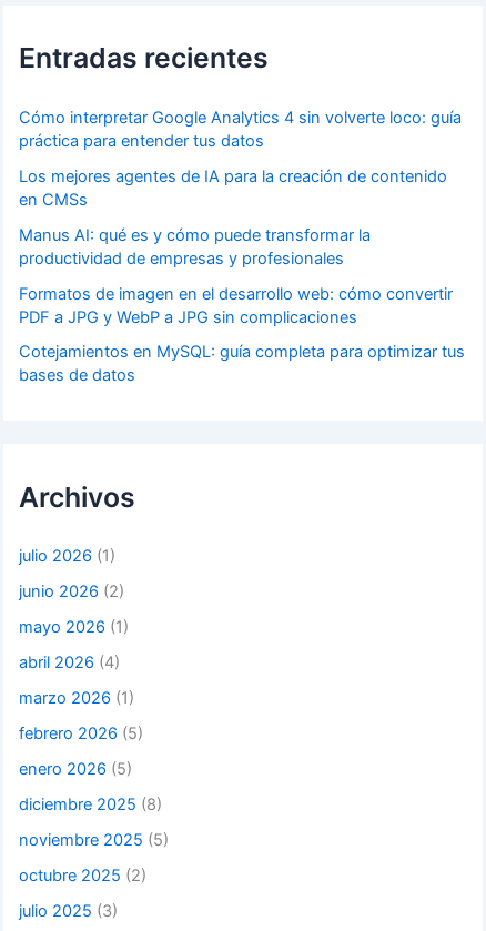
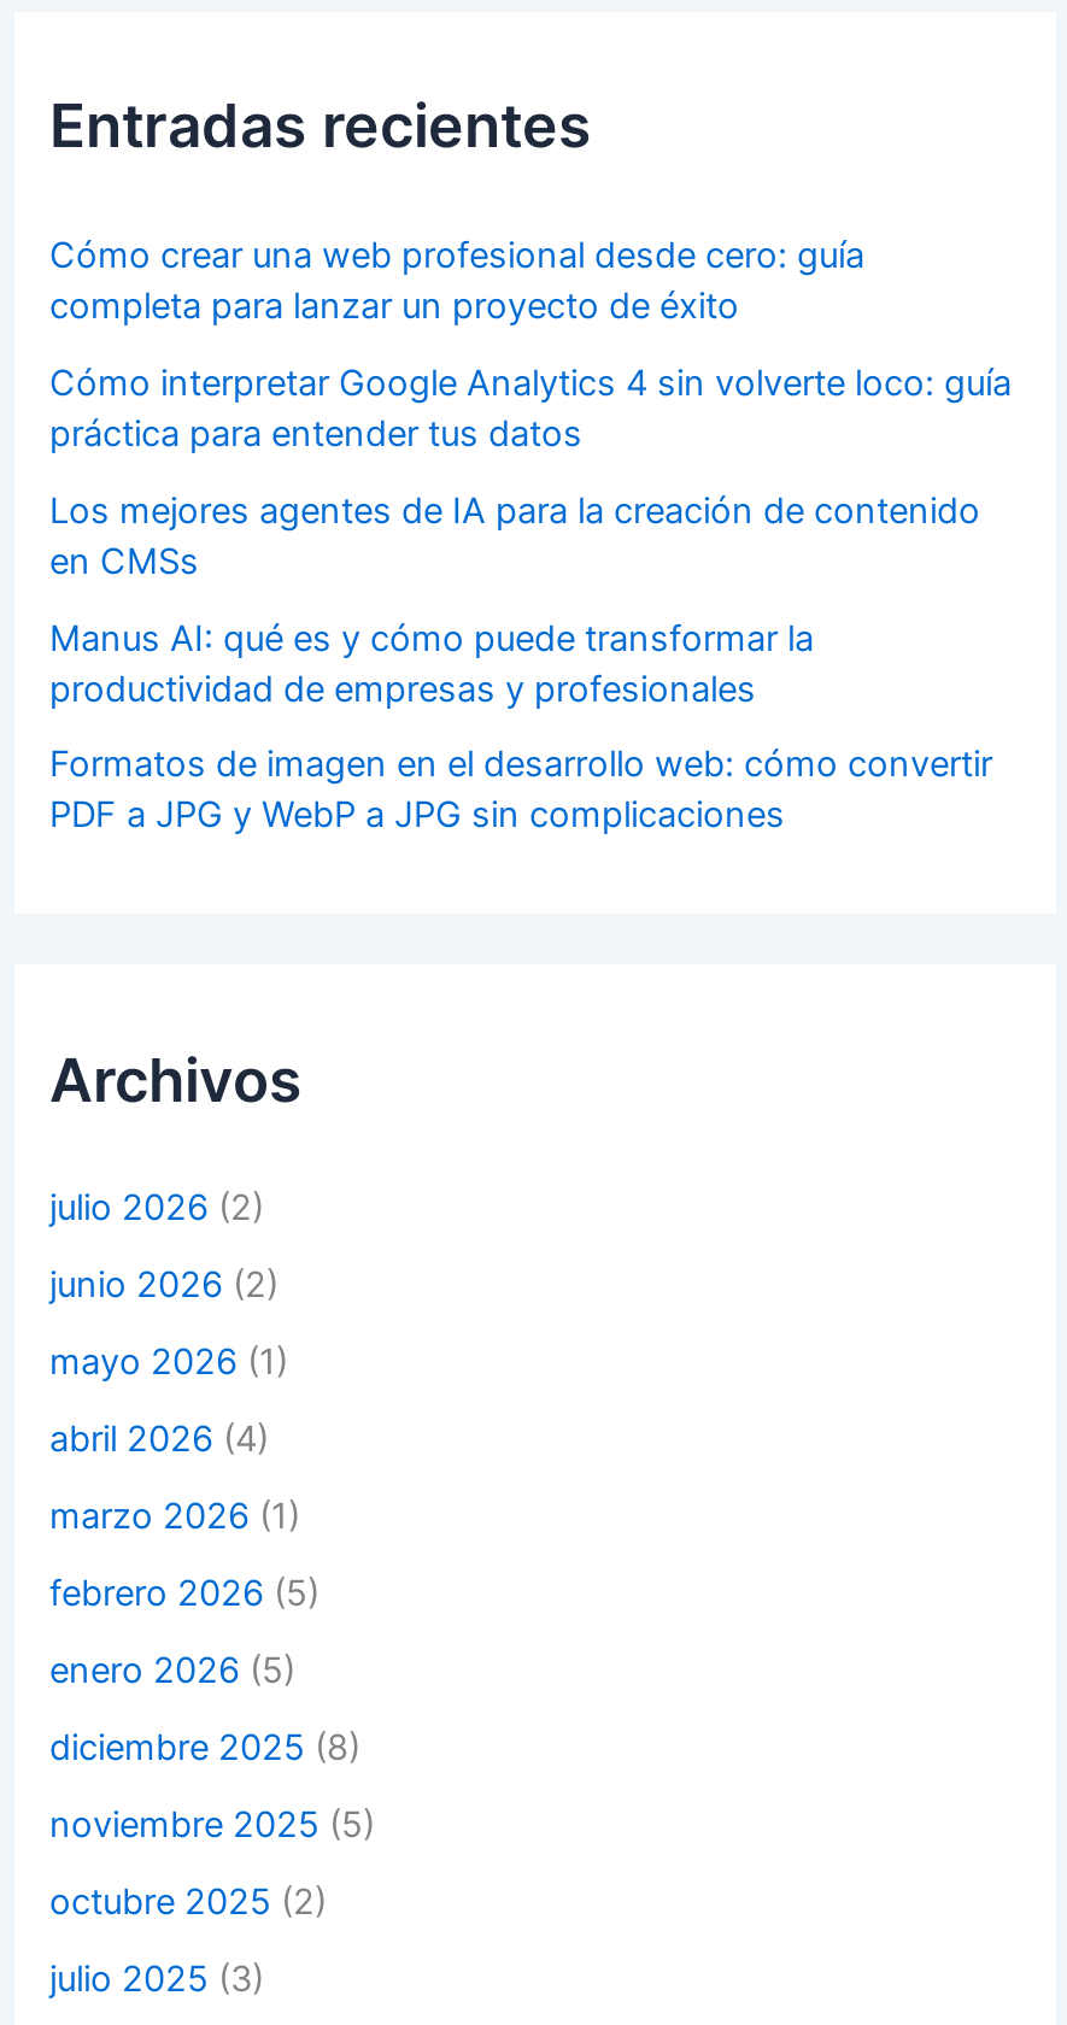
none -> [49,233,864,327] Cómo crear una web profesional desde cero: guía | completa para lanzar un proyecto de éxito
moved [19,107,462,327] -> [49,361,1012,837]: Cómo interpretar Google Analytics 4 sin volverte loco: guía | práctica para entender tus datos | Los mejores agentes de IA para la creación de contenido | en CMSs | Manus AI: qué es y cómo puede transformar la | productividad de empresas y profesionales | Formatos de imagen en el desarrollo web: cómo convertir | PDF a JPG y WebP a JPG sin complicaciones
[19,342,465,385] Cotejamientos en MySQL: guía completa para optimizar tus | bases de datos -> none
[19,547,116,566] julio 2026 (1) -> [49,1187,264,1231] julio 2026 (2)

